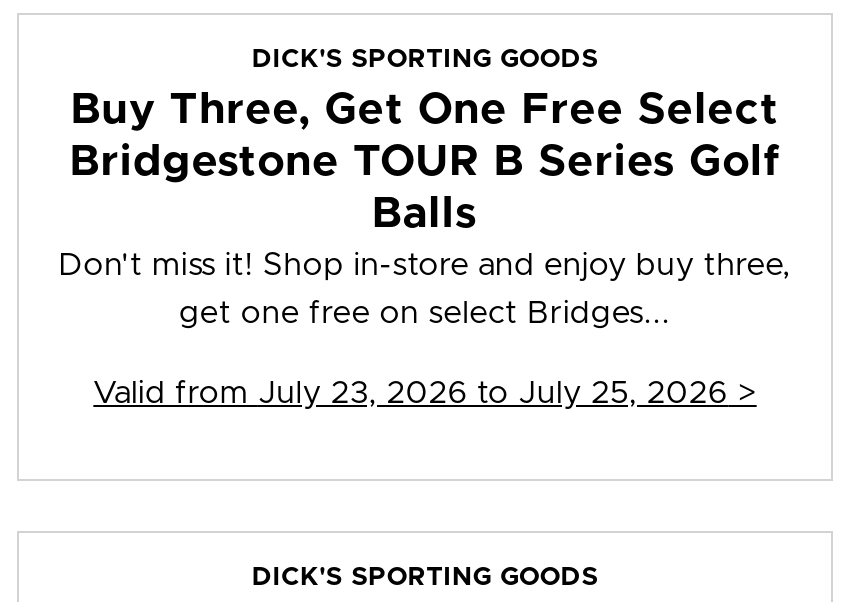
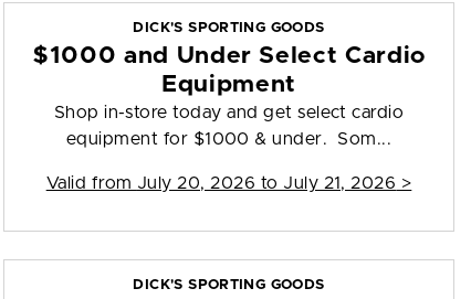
[58,89,792,281] Buy Three, Get One Free Select | Bridgestone TOUR B Series Golf | Balls | Don't miss it! Shop in-store and enjoy buy three, -> [32,44,426,122] $1000 and Under Select Cardio | Equipment | Shop in-store today and get select cardio
[179,297,671,329] get one free on select Bridges... -> [66,130,392,148] equipment for $1000 & under. Som...
[93,377,757,409] Valid from July 23, 2026 to July 25, 2026 > -> [46,175,412,192] Valid from July 20, 2026 to July 21, 2026 >

